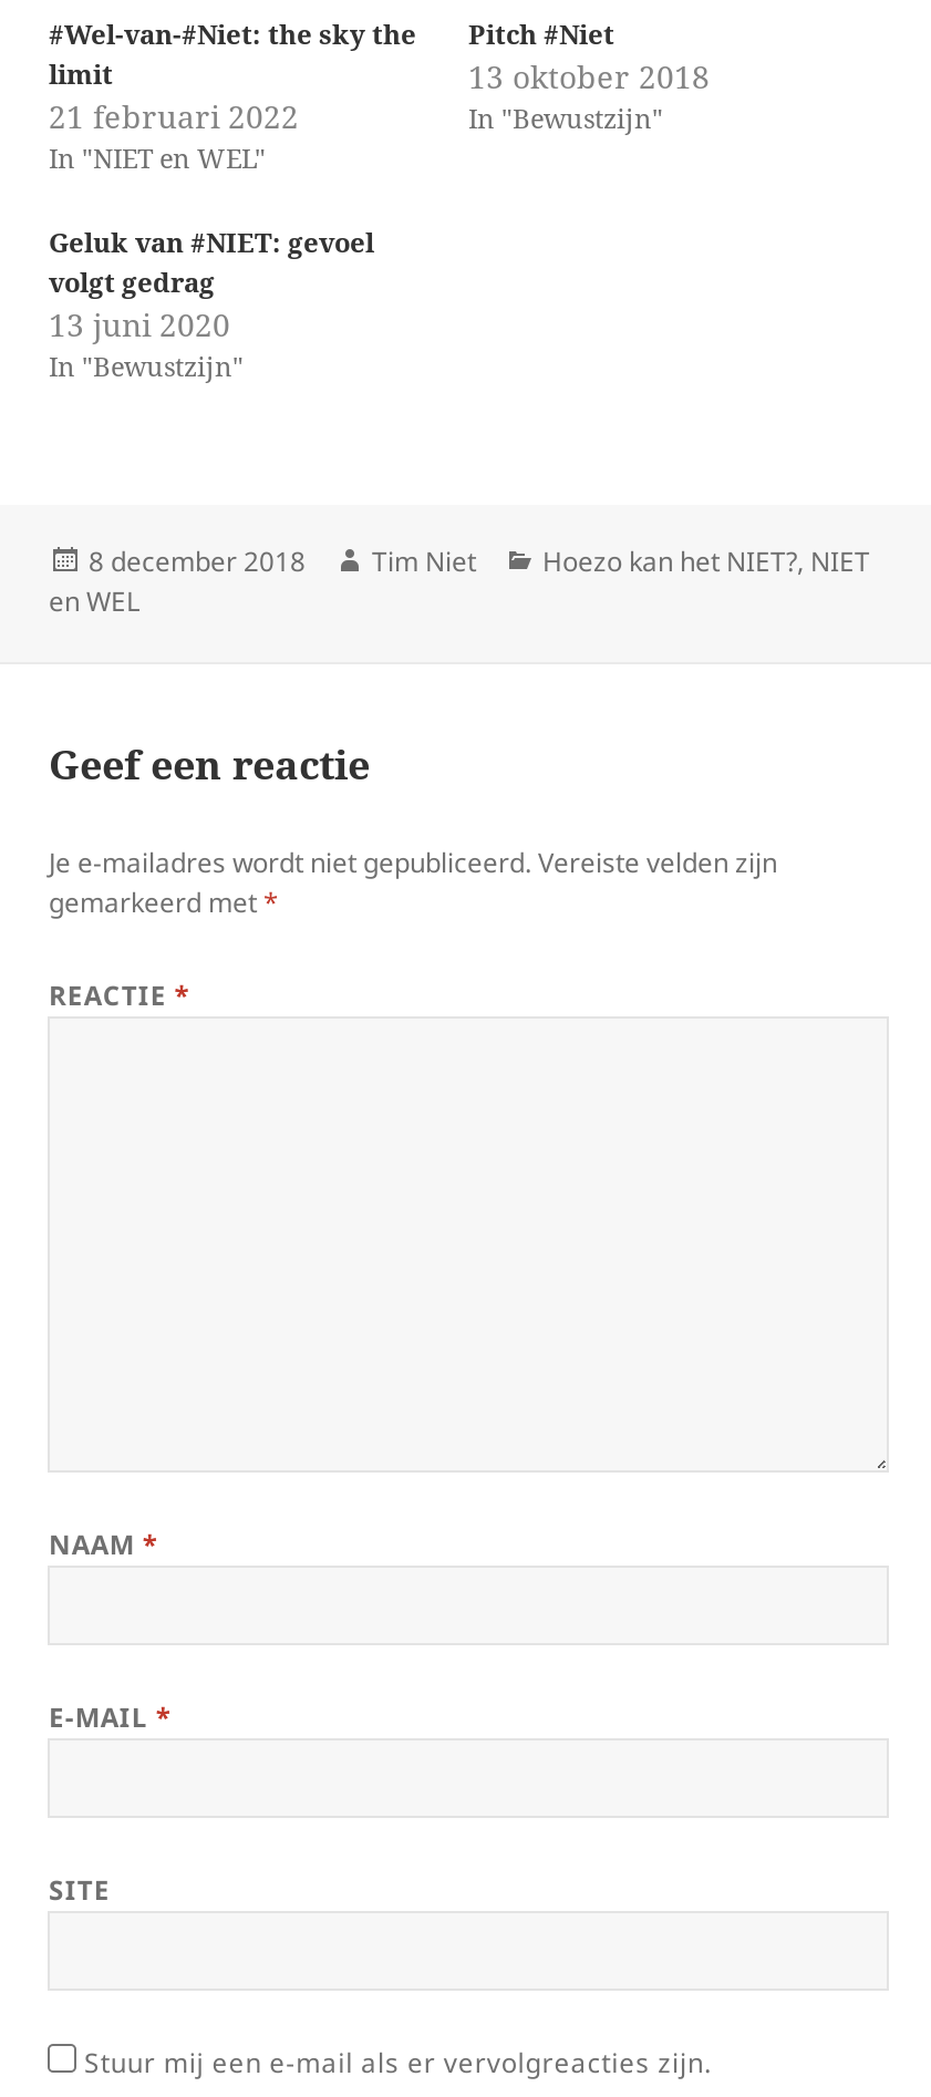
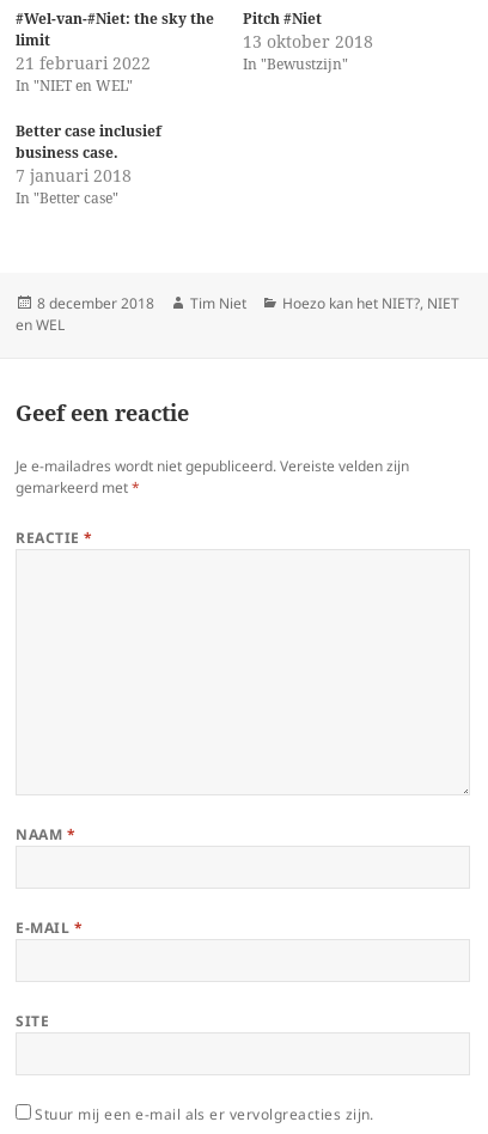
[49,223,374,384] Geluk van #NIET: gevoel | volgt gedrag | 13 juni 2020 | In "Bewustzijn" -> [16,120,162,208] Better case inclusief | business case. | 7 januari 2018 | In "Better case"

